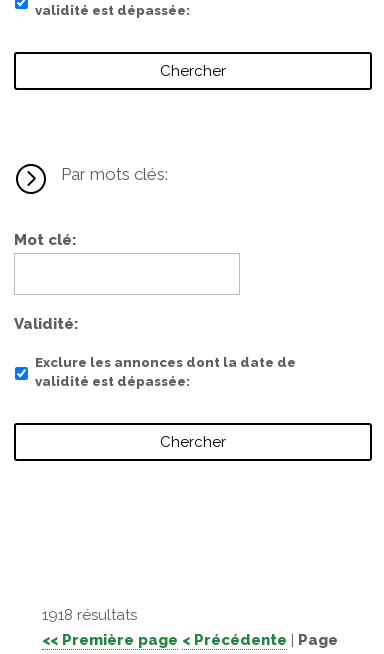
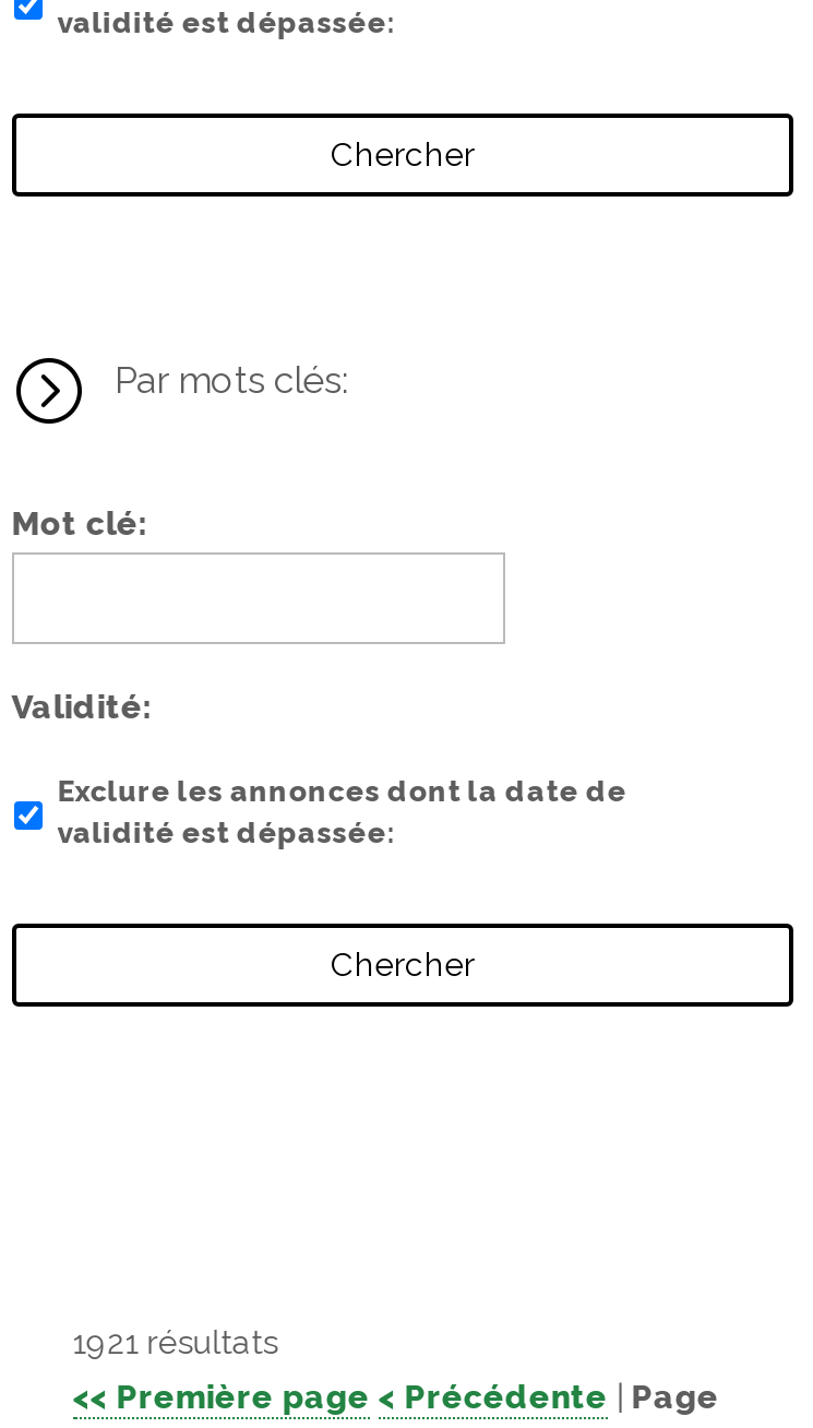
[42,606,137,624] 1918 résultats -> [73,1323,278,1362] 1921 résultats

